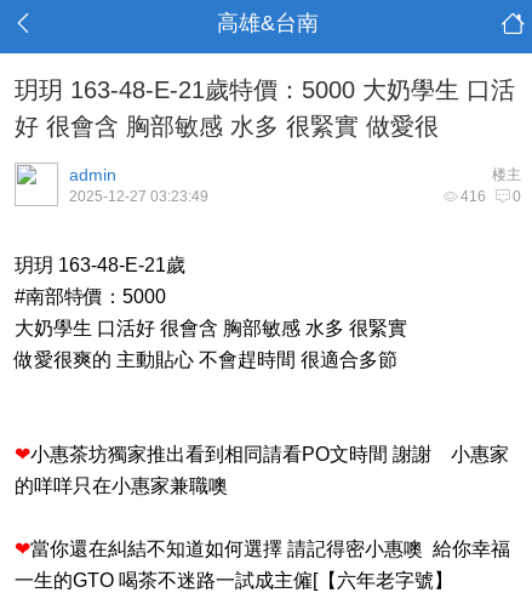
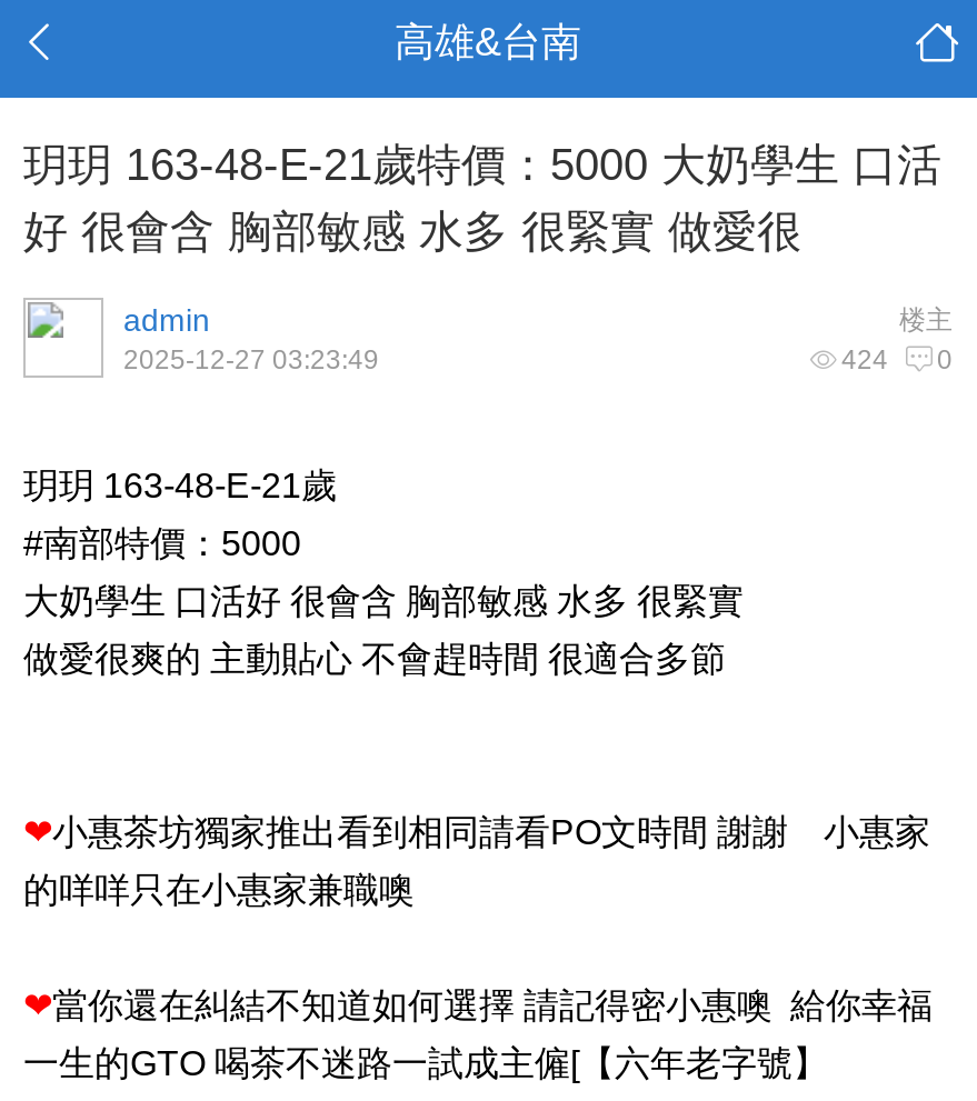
[461,188,521,205] 416 0 -> [841,344,953,376] 424 0

